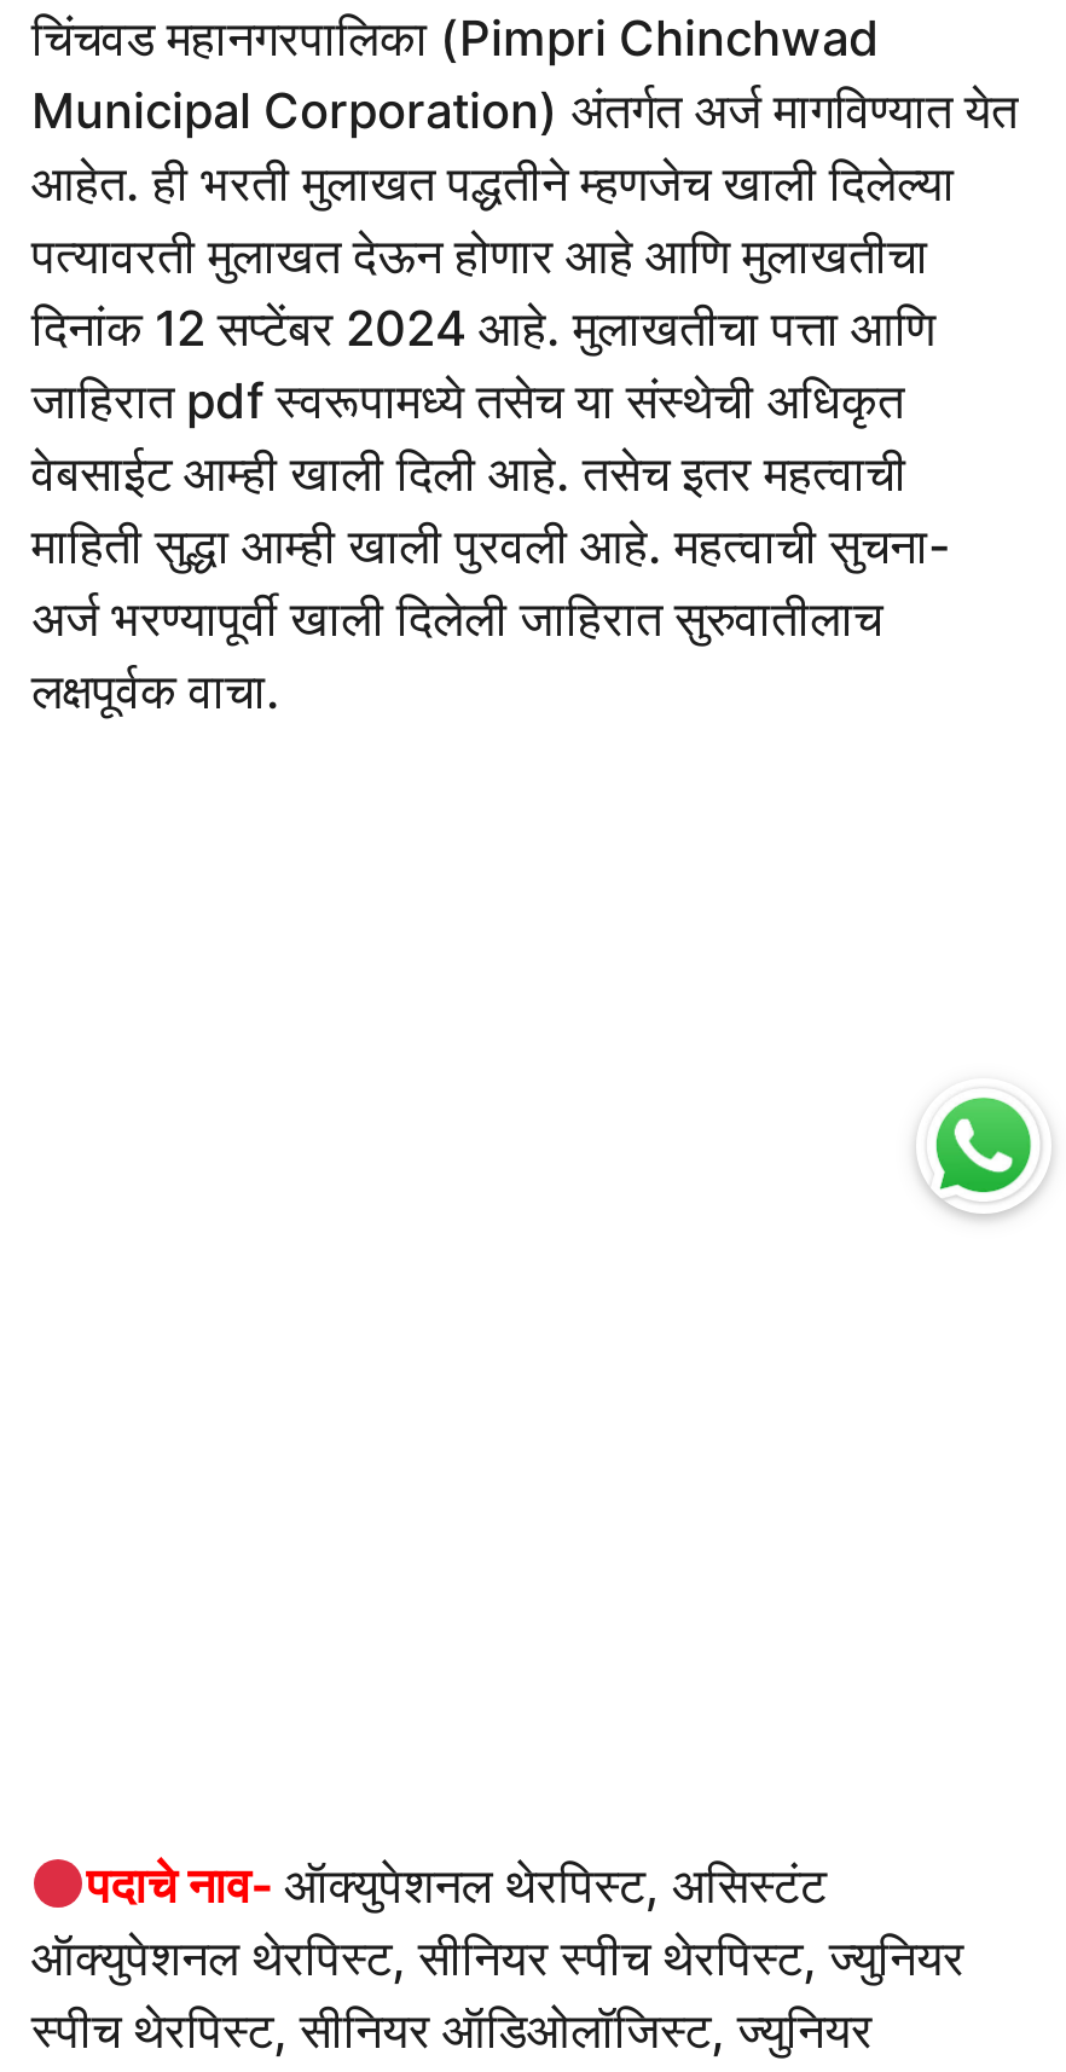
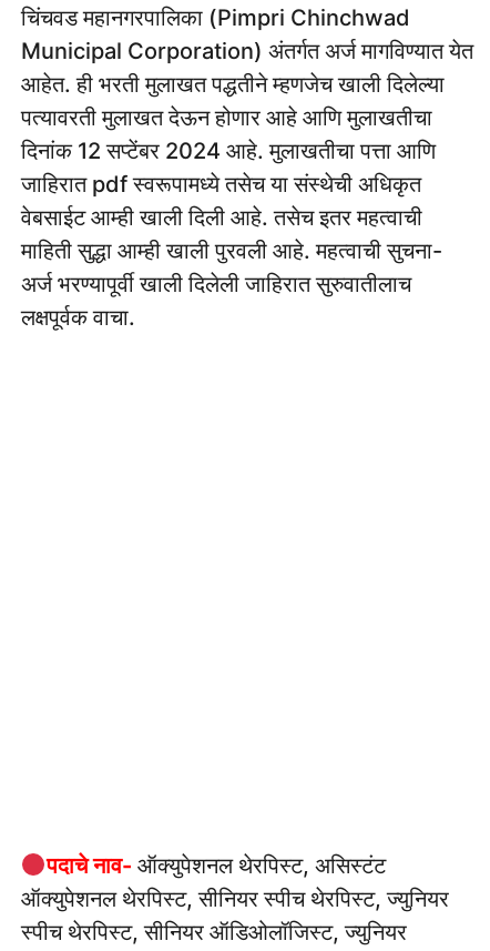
[914,1095,1054,1223] [image] -> none

